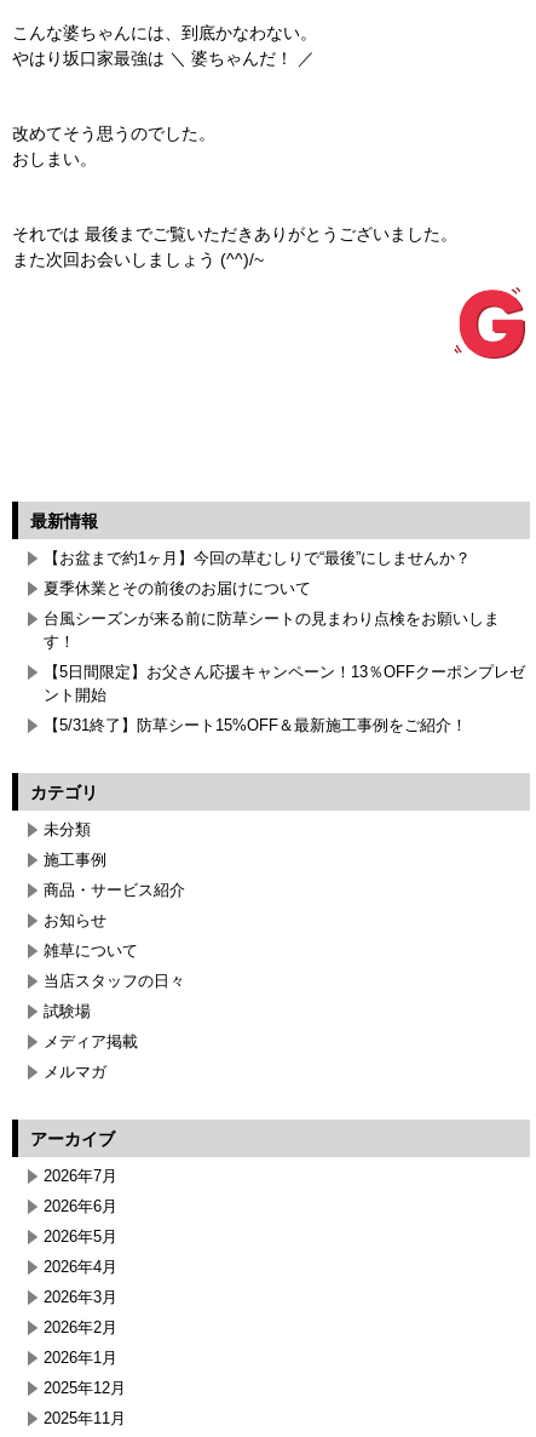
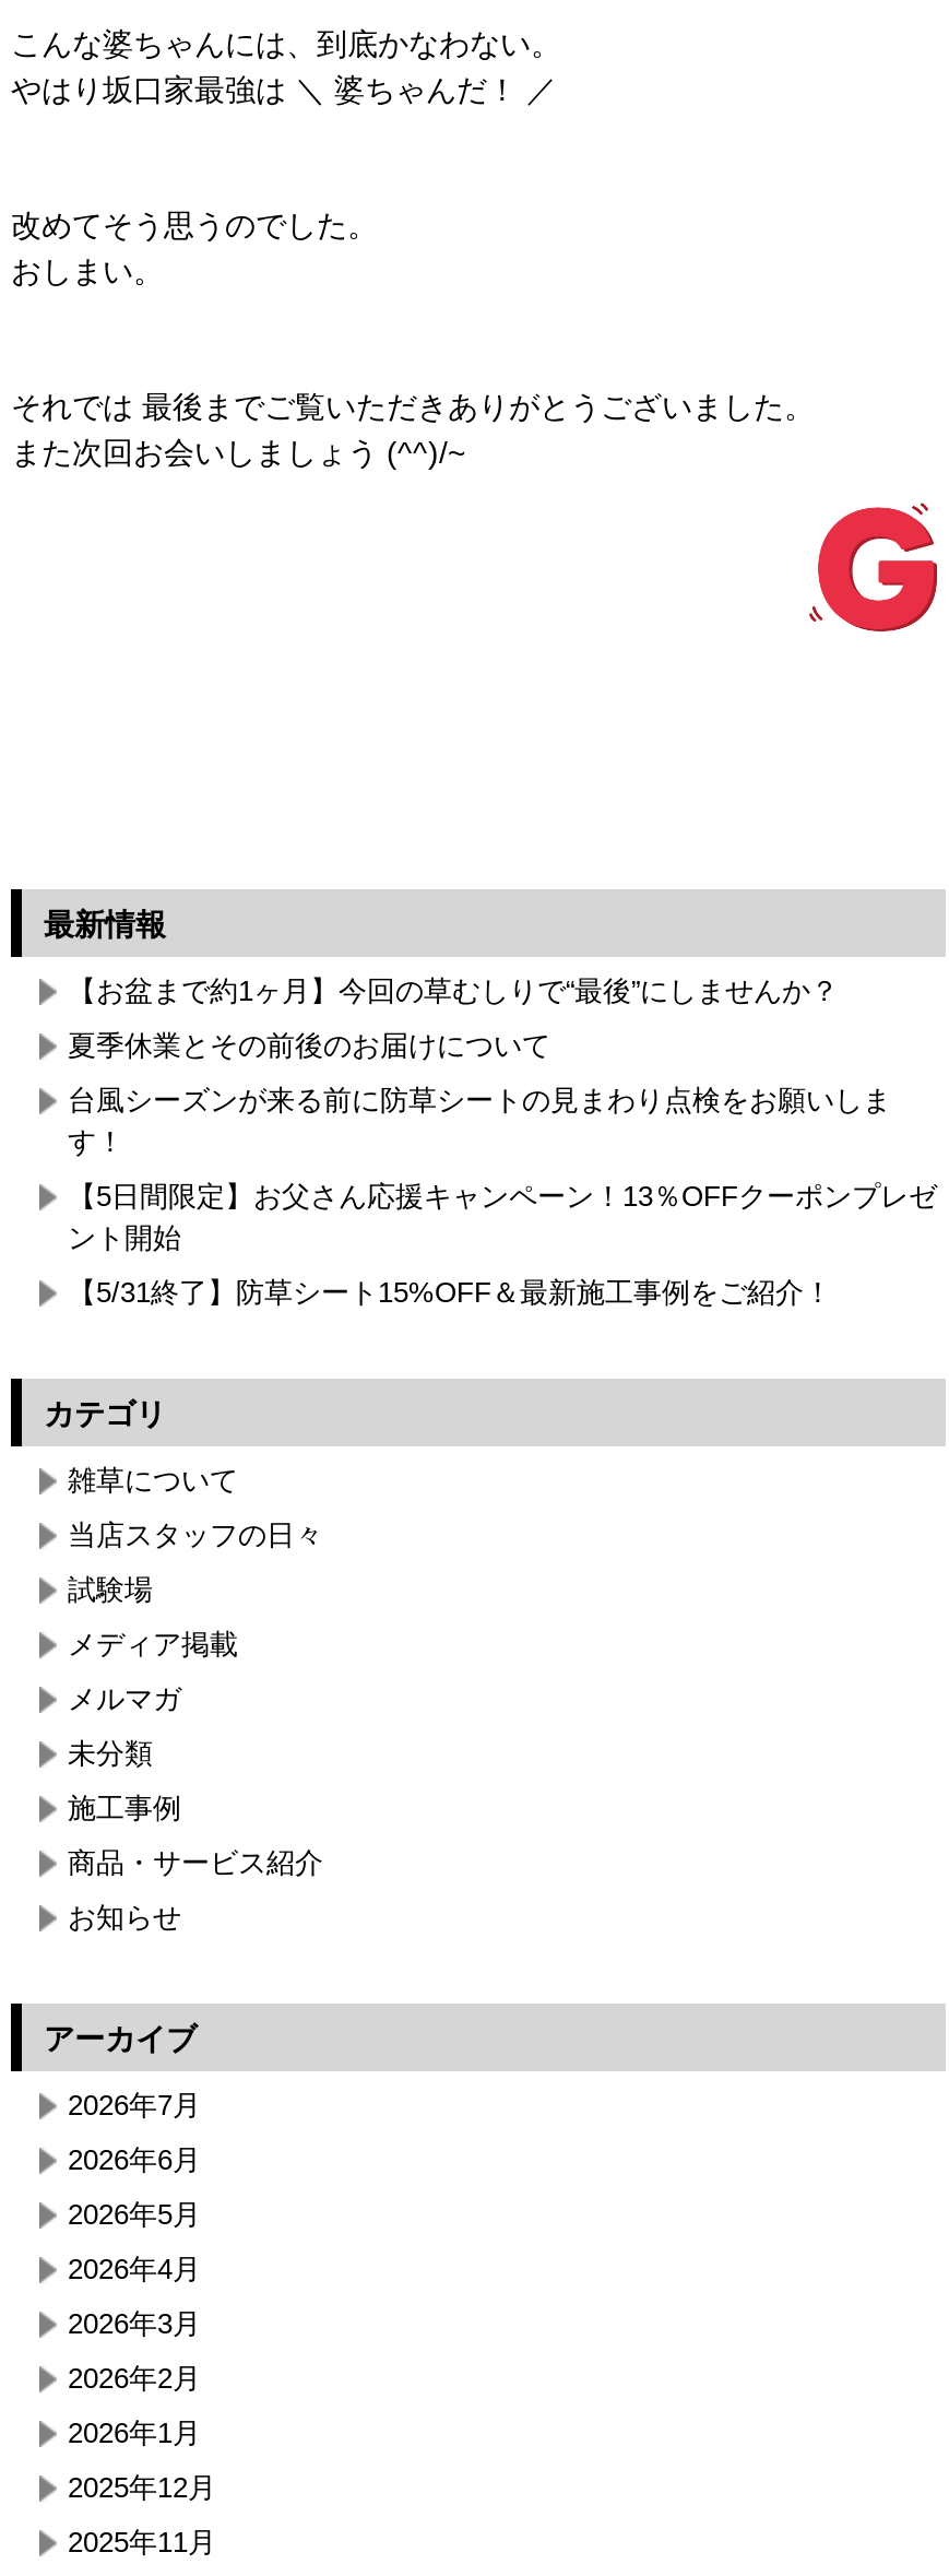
moved [44,820,185,929] -> [68,1737,323,1934]: 未分類 | 施工事例 | 商品・サービス紹介 | お知らせ
moved [44,942,185,1081] -> [68,1464,323,1715]: 雑草について | 当店スタッフの日々 | 試験場 | メディア掲載 | メルマガ

